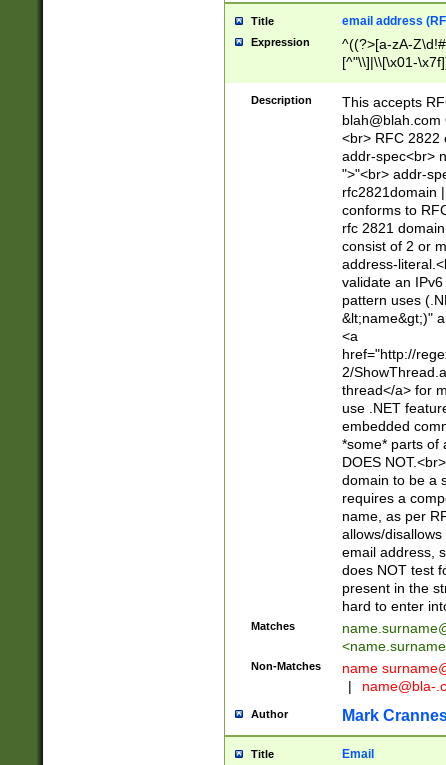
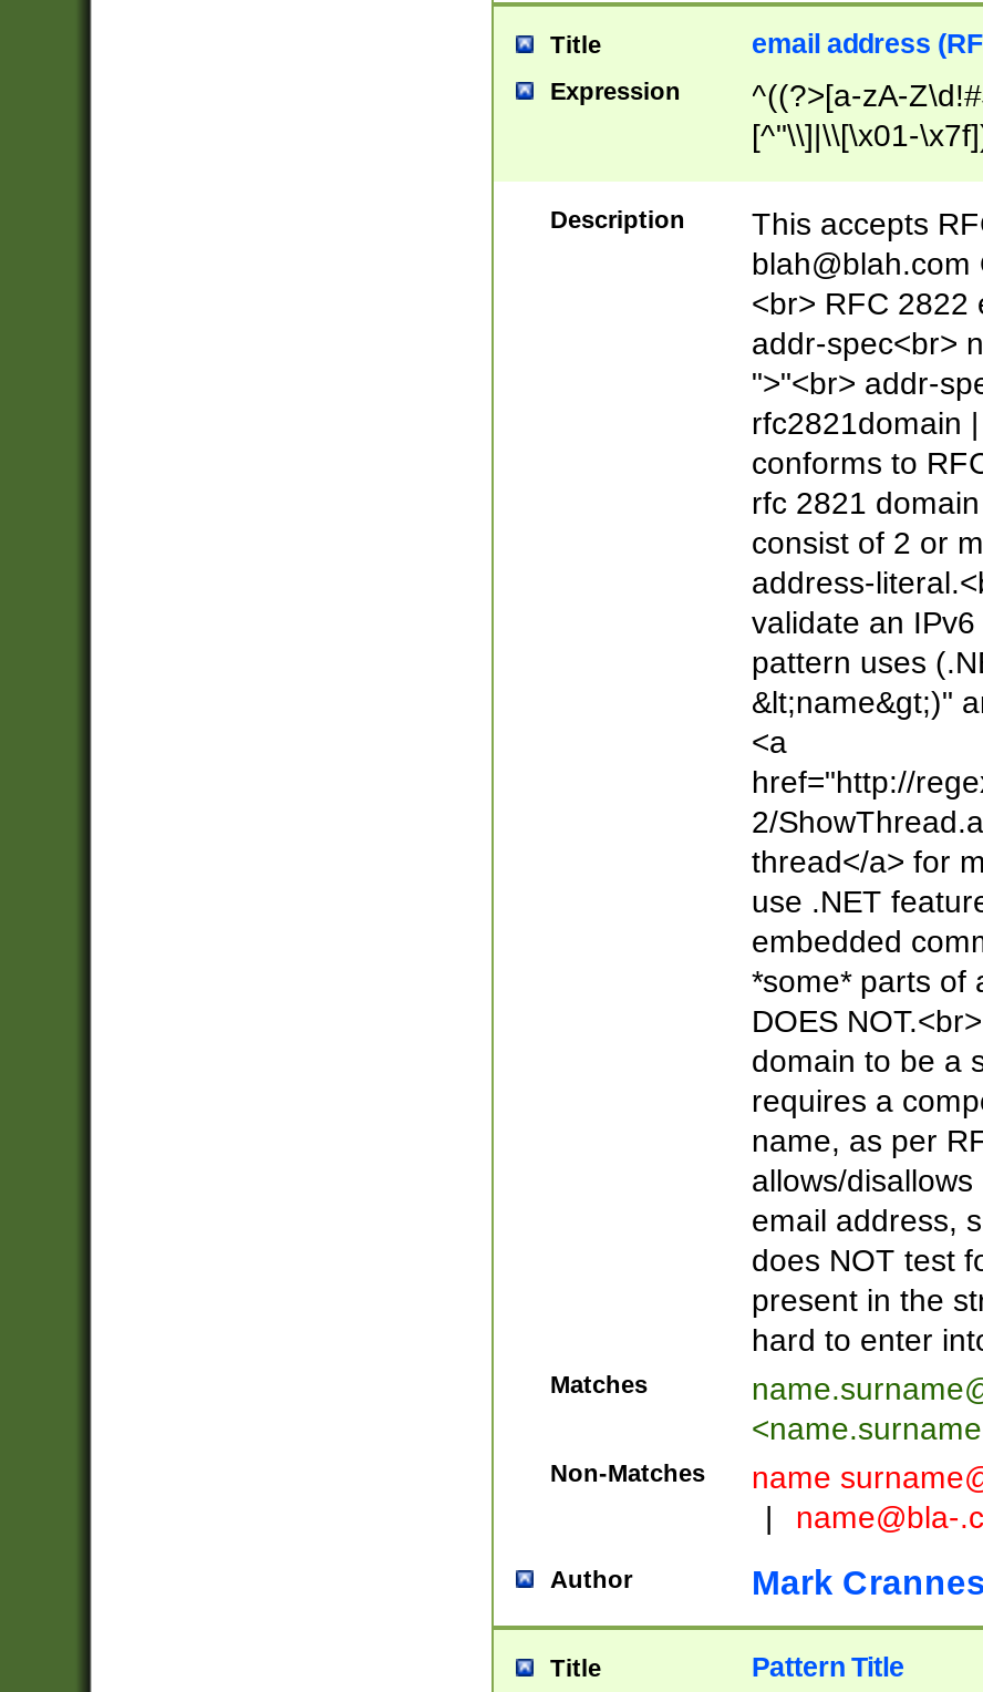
[341,747,373,761] Email -> [752,1653,904,1684] Pattern Title

